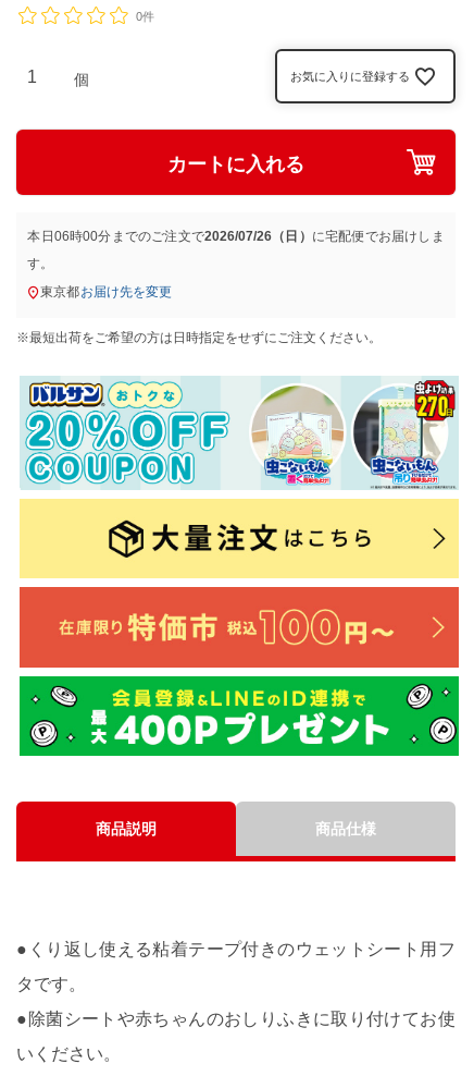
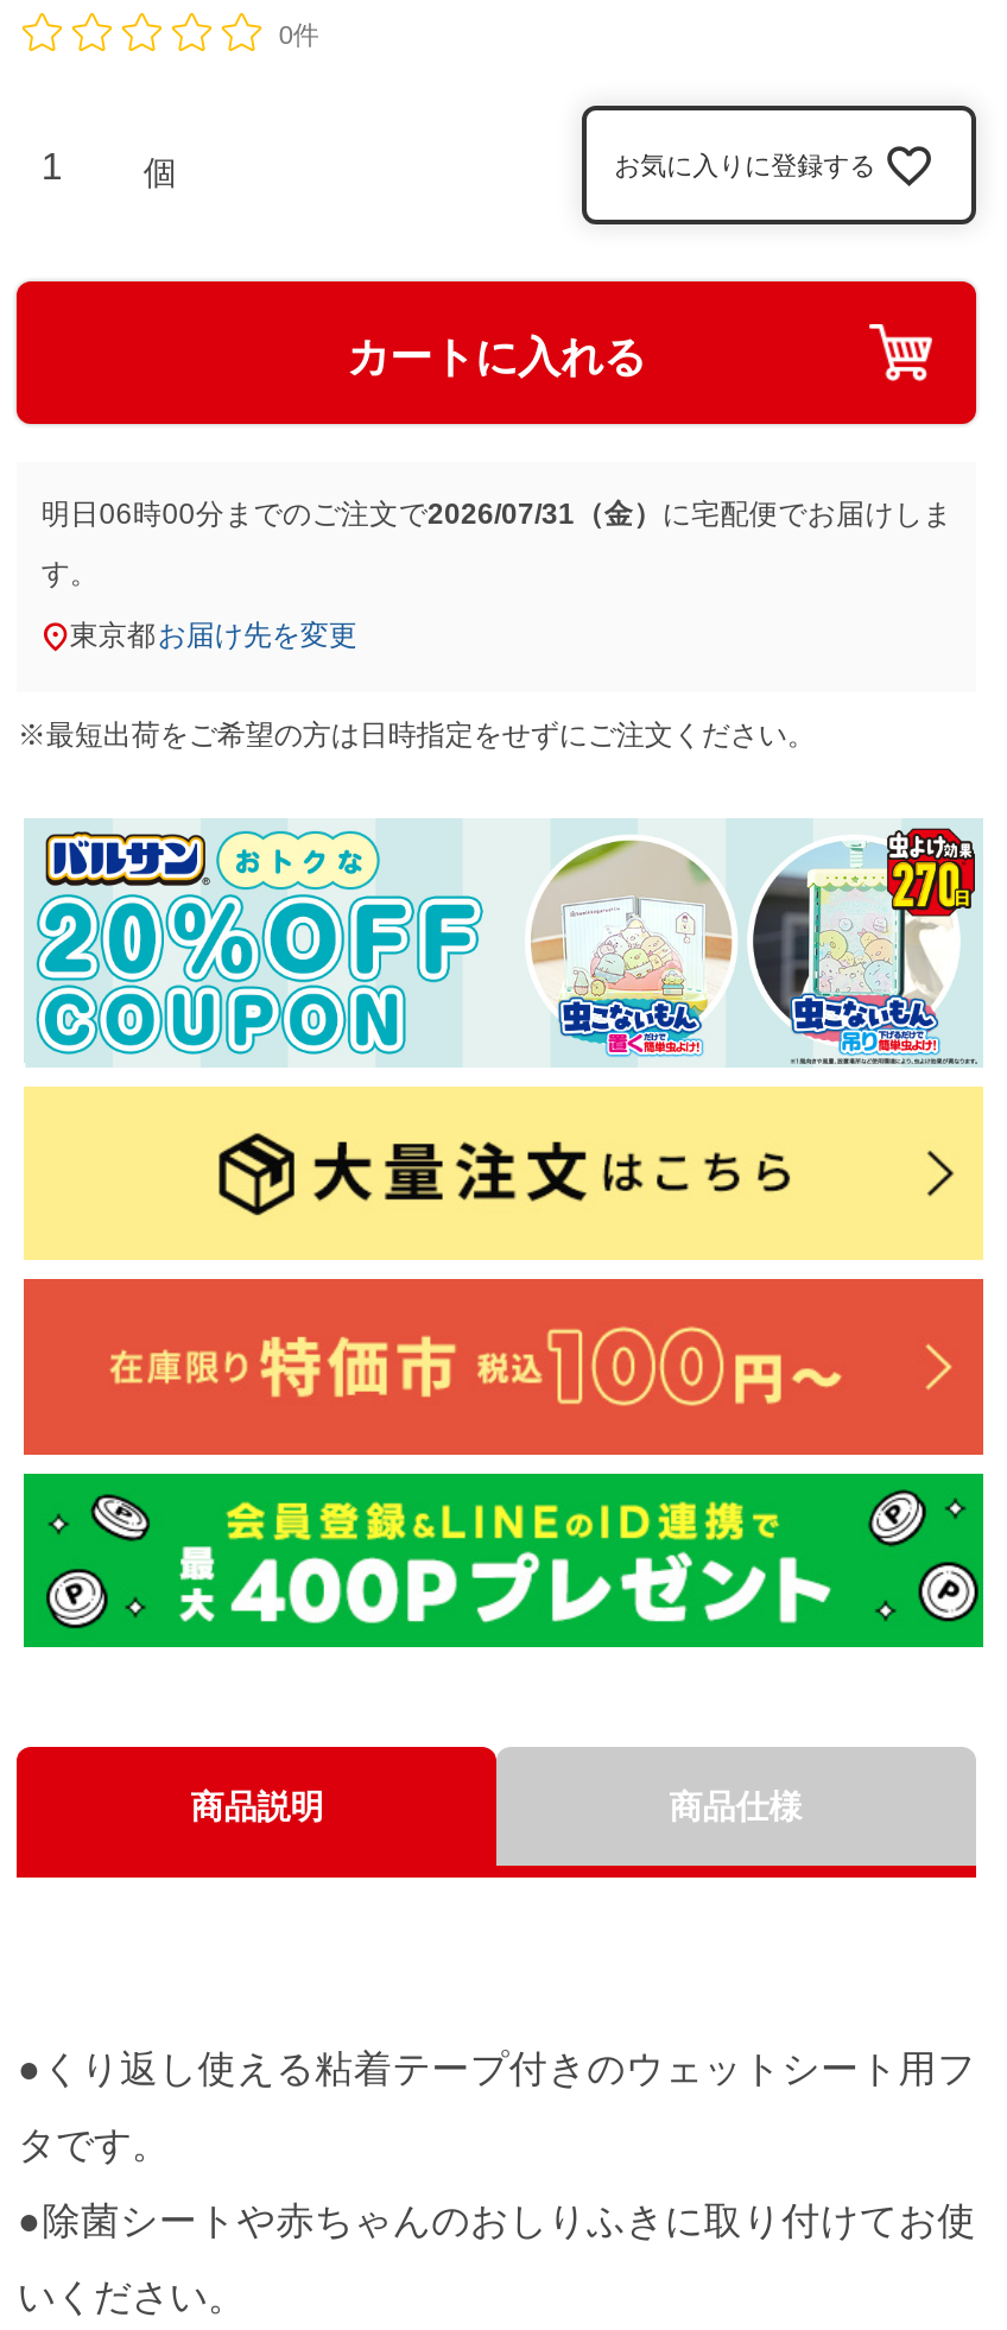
[28,229,444,244] 本日06時00分までのご注文で2026/07/26（日）に宅配便でお届けしま -> [41,498,952,531] 明日06時00分までのご注文で2026/07/31（金）に宅配便でお届けしま

